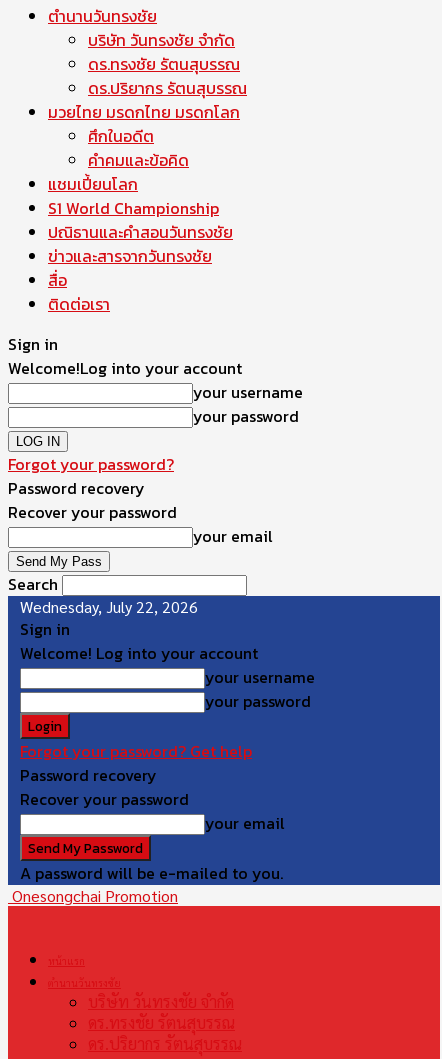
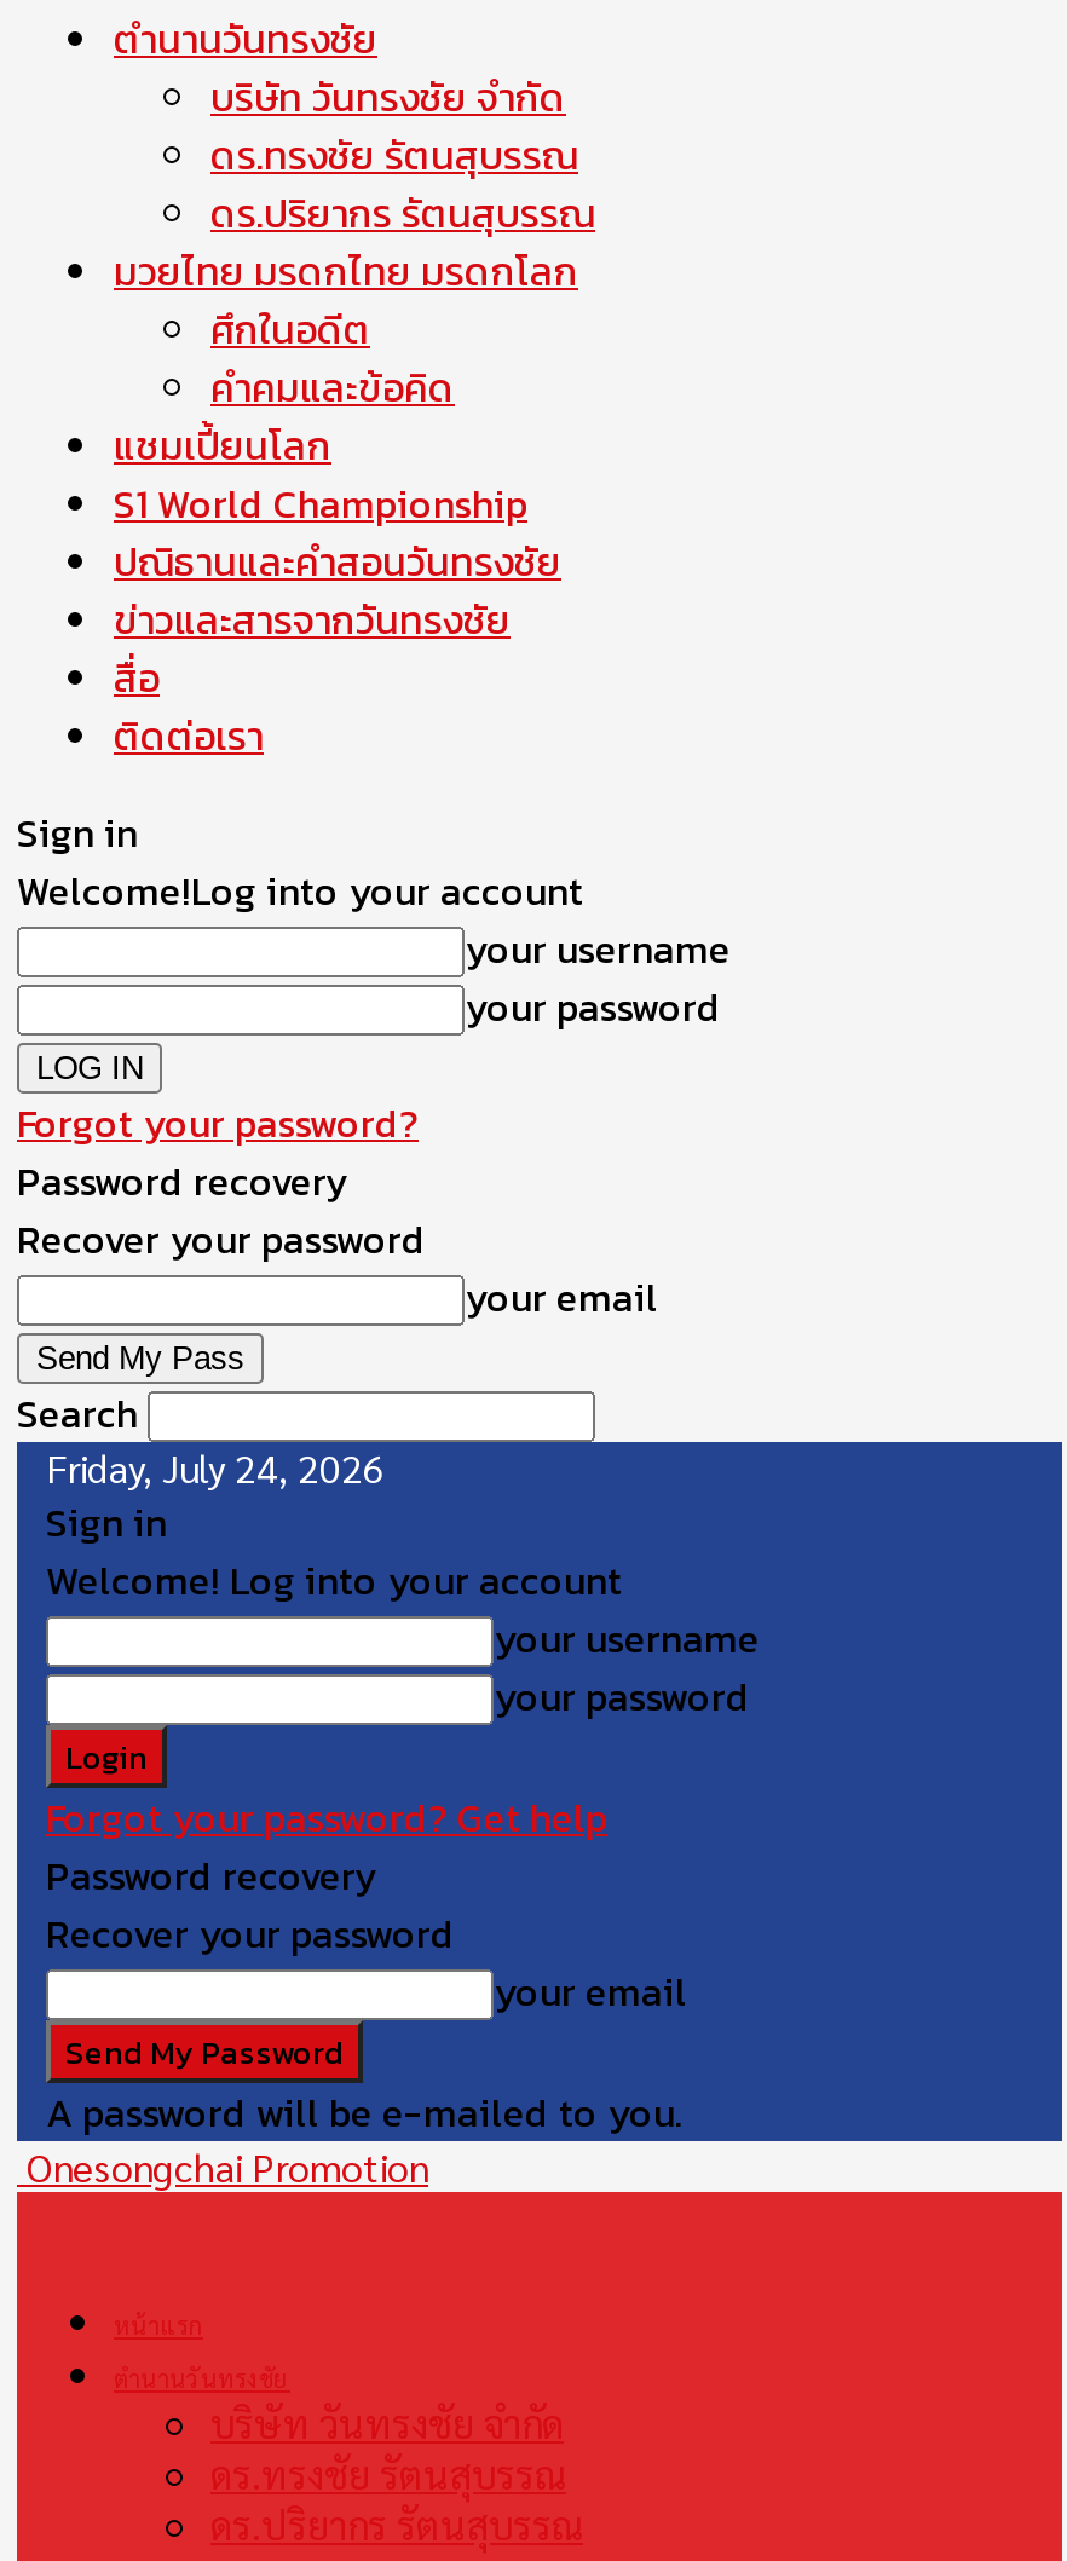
[20,596,198,617] Wednesday, July 22, 2026 -> [46,1442,385,1493] Friday, July 24, 2026

